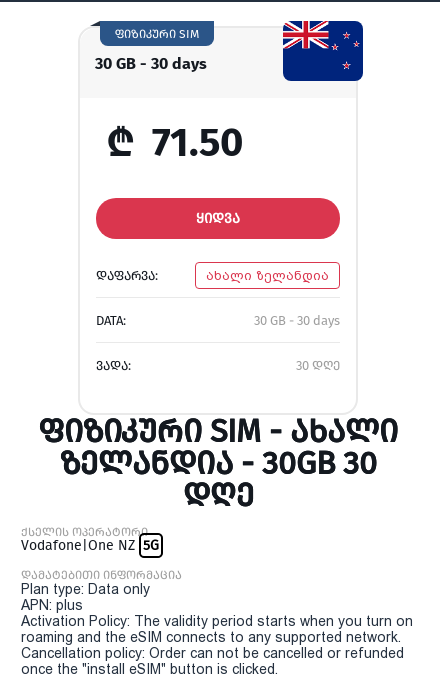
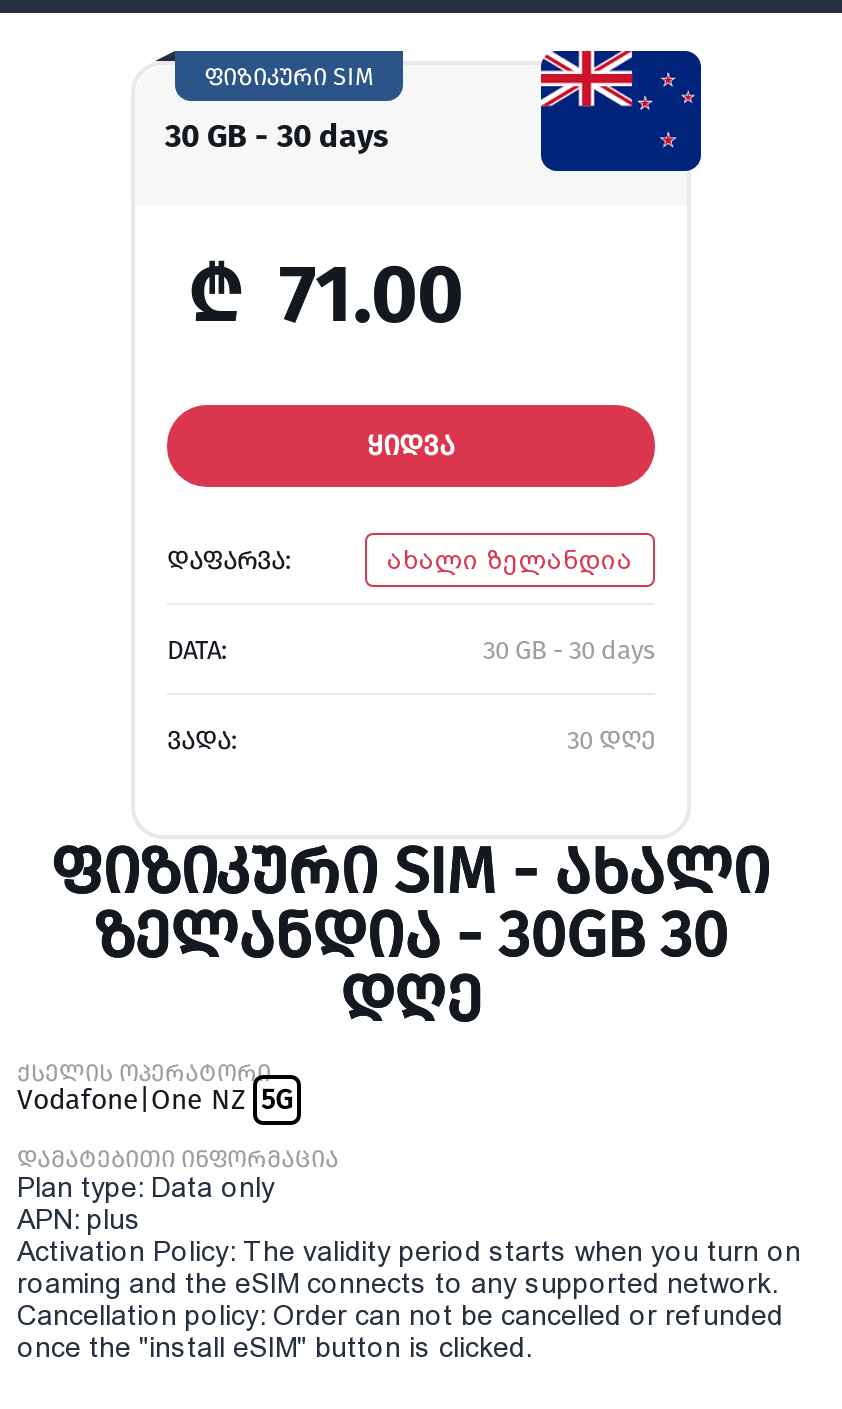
[107,119,243,167] ₾ 71.50 -> [189,247,463,343] ₾ 71.00

